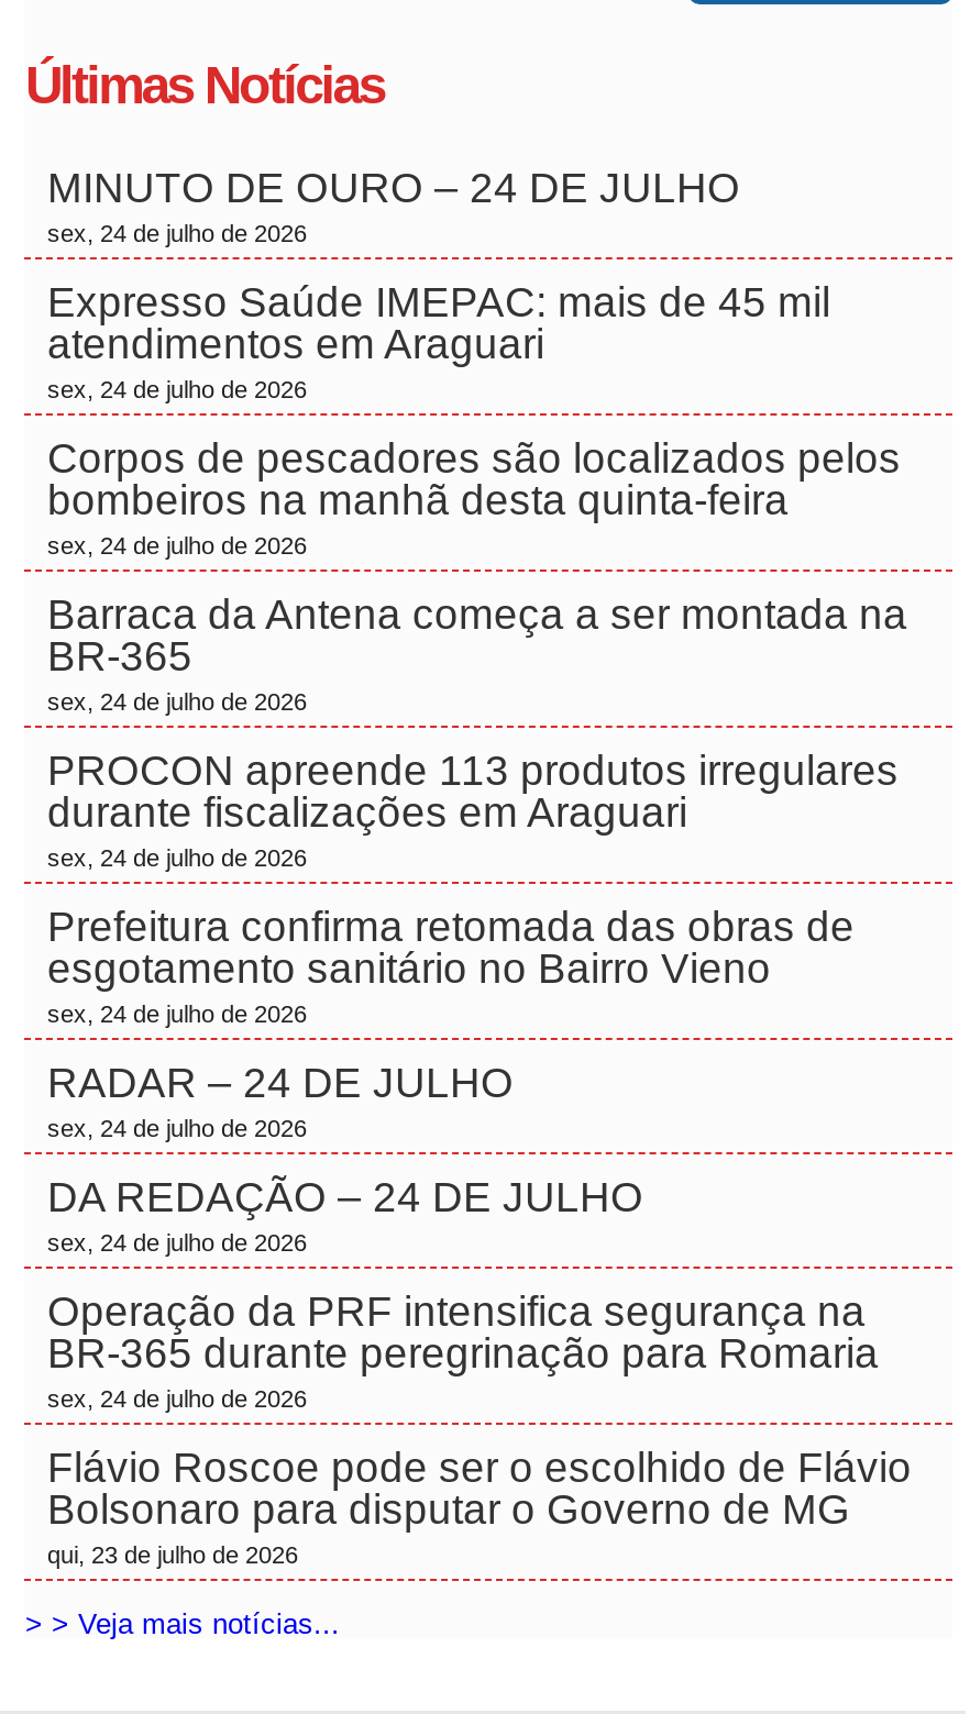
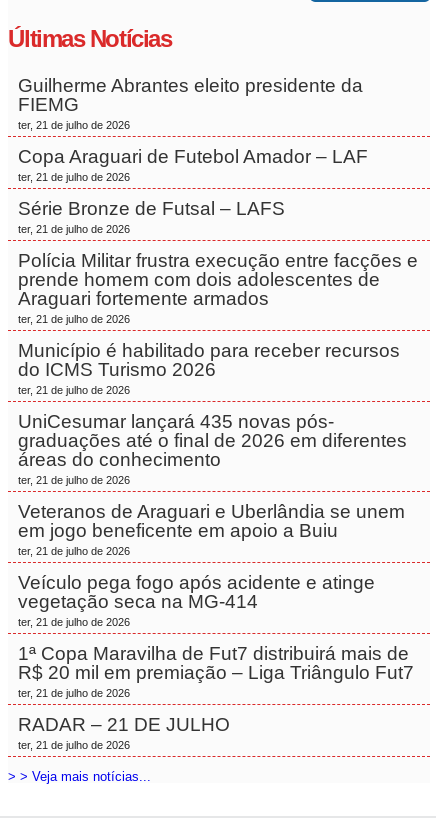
[47,165,740,246] MINUTO DE OURO – 24 DE JULHO | sex, 24 de julho de 2026 -> [18,75,363,131] Guilherme Abrantes eleito presidente da | FIEMG | ter, 21 de julho de 2026
[47,279,830,402] Expresso Saúde IMEPAC: mais de 45 mil | atendimentos em Araguari | sex, 24 de julho de 2026 -> [18,146,368,183] Copa Araguari de Futebol Amador – LAF | ter, 21 de julho de 2026
[47,435,900,559] Corpos de pescadores são localizados pelos | bombeiros na manhã desta quinta-feira | sex, 24 de julho de 2026 -> [18,198,285,235] Série Bronze de Futsal – LAFS | ter, 21 de julho de 2026
[47,591,907,715] Barraca da Antena começa a ser montada na | BR-365 | sex, 24 de julho de 2026 -> [18,250,418,325] Polícia Militar frustra execução entre facções e | prende homem com dois adolescentes de | Araguari fortemente armados | ter, 21 de julho de 2026
[47,748,898,871] PROCON apreende 113 produtos irregulares | durante fiscalizações em Araguari | sex, 24 de julho de 2026 -> [18,340,400,396] Município é habilitado para receber recursos | do ICMS Turismo 2026 | ter, 21 de julho de 2026
[47,904,854,1027] Prefeitura confirma retomada das obras de | esgotamento sanitário no Bairro Vieno | sex, 24 de julho de 2026 -> [18,411,407,486] UniCesumar lançará 435 novas pós- | graduações até o final de 2026 em diferentes | áreas do conhecimento | ter, 21 de julho de 2026
[47,1060,513,1141] RADAR – 24 DE JULHO | sex, 24 de julho de 2026 -> [18,501,405,557] Veteranos de Araguari e Uberlândia se unem | em jogo beneficente em apoio a Buiu | ter, 21 de julho de 2026
[47,1174,643,1256] DA REDAÇÃO – 24 DE JULHO | sex, 24 de julho de 2026 -> [18,572,375,628] Veículo pega fogo após acidente e atinge | vegetação seca na MG-414 | ter, 21 de julho de 2026
[47,1289,878,1412] Operação da PRF intensifica segurança na | BR-365 durante peregrinação para Romaria | sex, 24 de julho de 2026 -> [18,643,414,699] 1ª Copa Maravilha de Fut7 distribuirá mais de | R$ 20 mil em premiação – Liga Triângulo Fut7 | ter, 21 de julho de 2026
[47,1445,911,1568] Flávio Roscoe pode ser o escolhido de Flávio | Bolsonaro para disputar o Governo de MG | qui, 23 de julho de 2026 -> [18,714,230,751] RADAR – 21 DE JULHO | ter, 21 de julho de 2026

